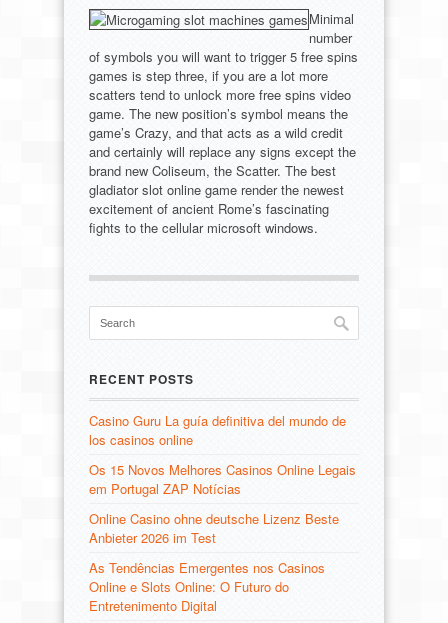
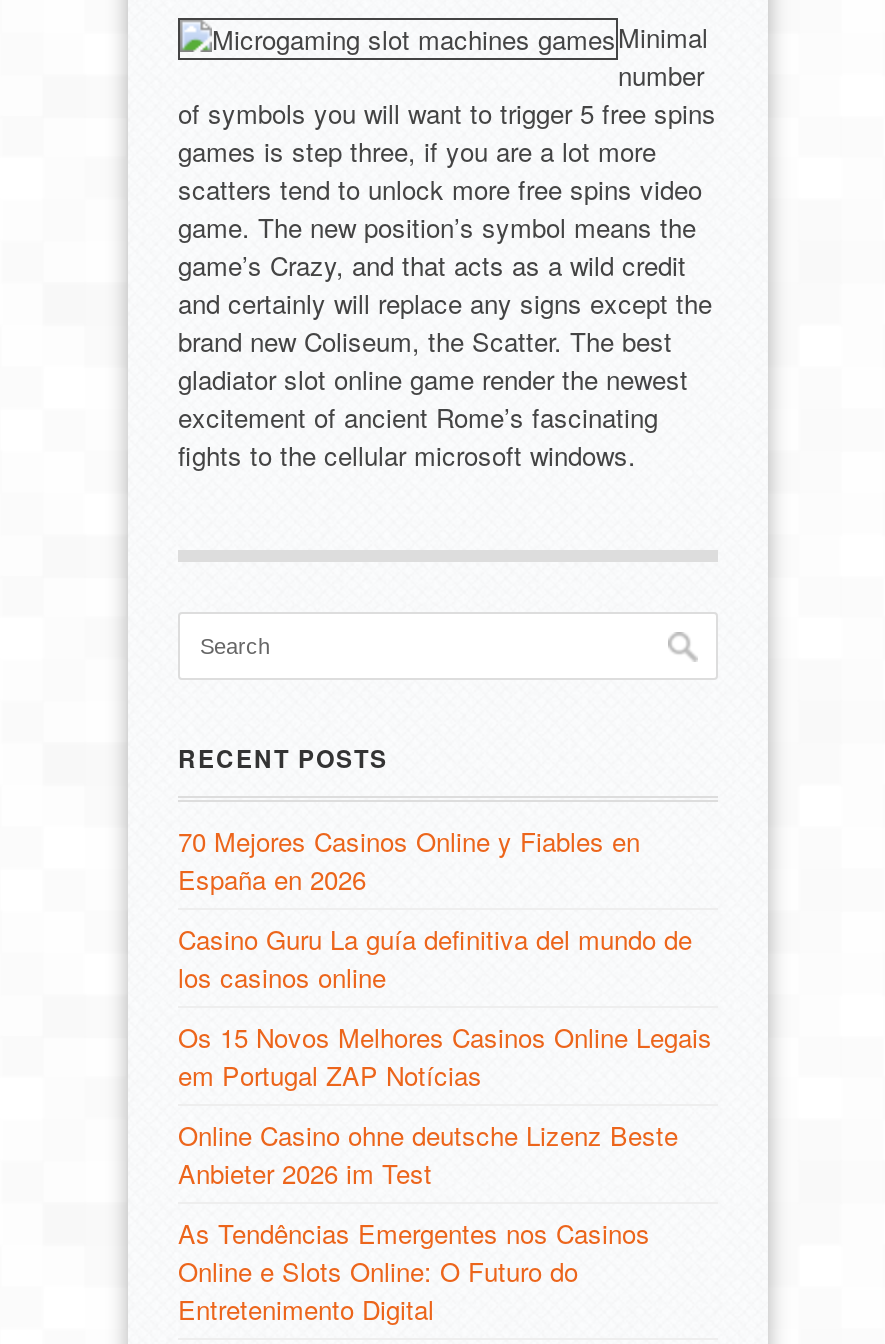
none -> [178,821,640,897] 70 Mejores Casinos Online y Fiables en | España en 2026

